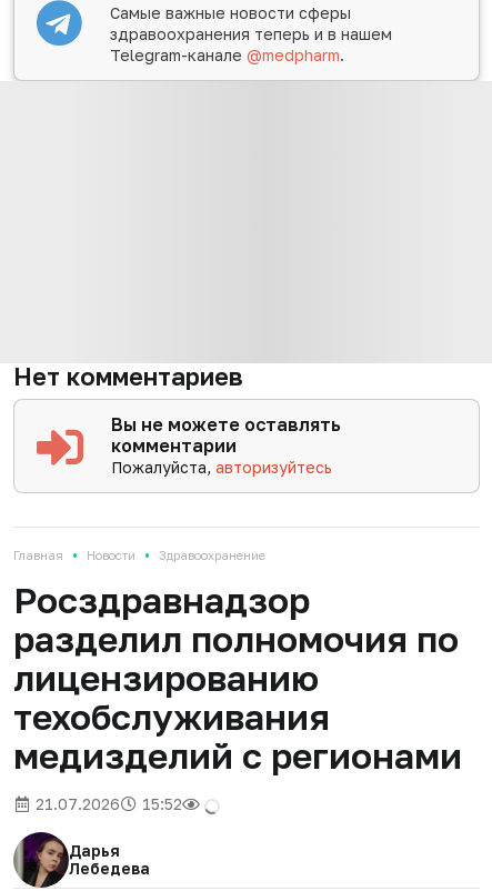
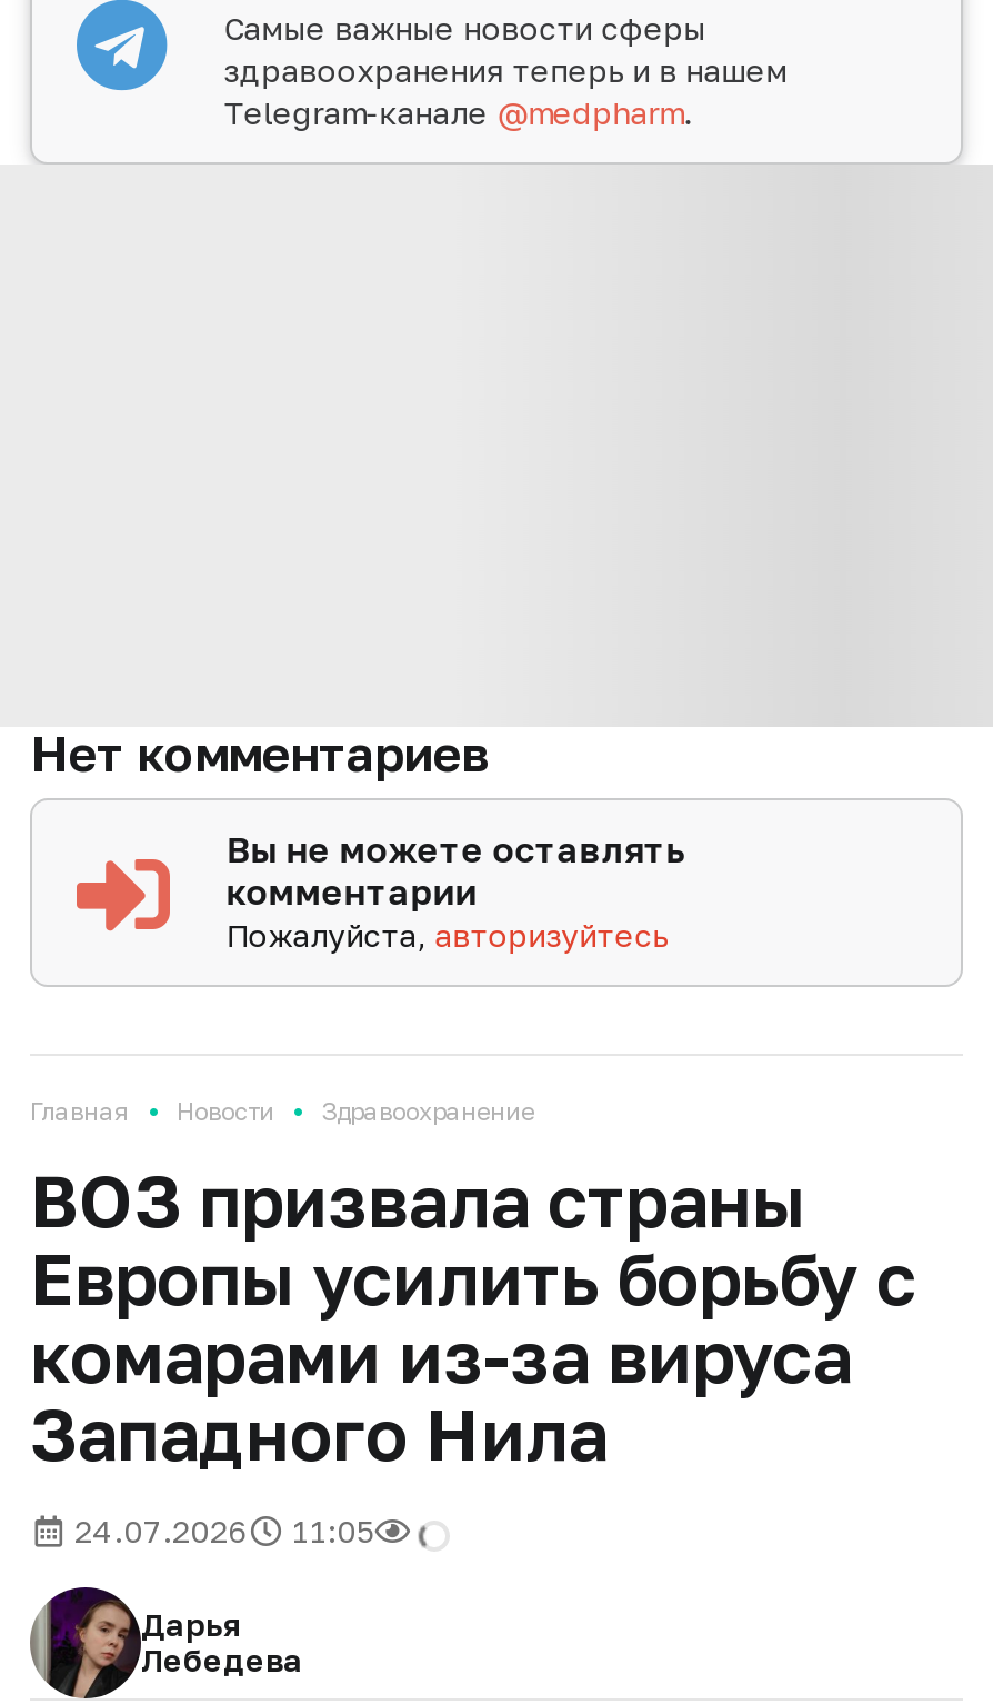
[13,579,462,814] Росздравнадзор | разделил полномочия по | лицензированию | техобслуживания | медизделий с регионами | 21.07.2026 | 15:52 -> [30,1159,916,1550] ВОЗ призвала страны | Европы усилить борьбу с | комарами из-за вируса | Западного Нила | 24.07.2026 | 11:05

